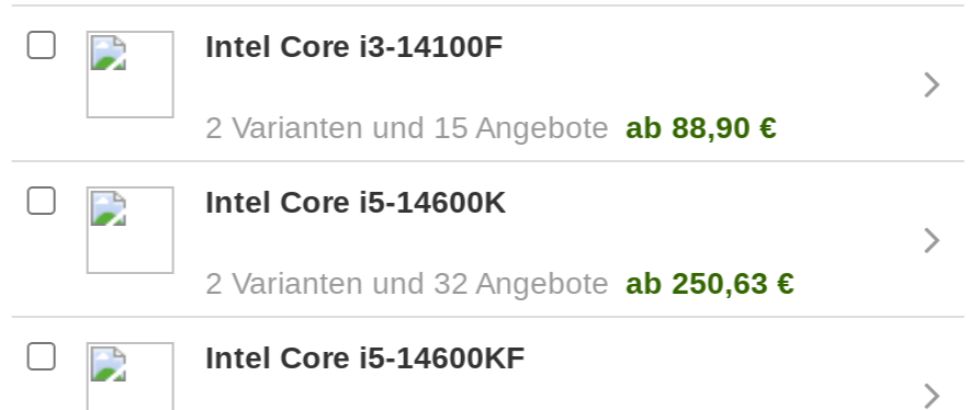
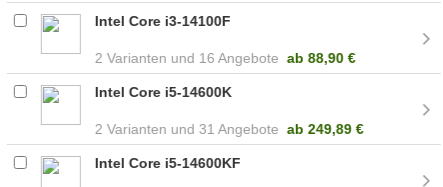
[434,109,777,144] 15 Angebote ab 88,90 € -> [199,50,355,66] 16 Angebote ab 88,90 €
[434,265,795,300] 32 Angebote ab 250,63 € -> [199,121,363,137] 31 Angebote ab 249,89 €

